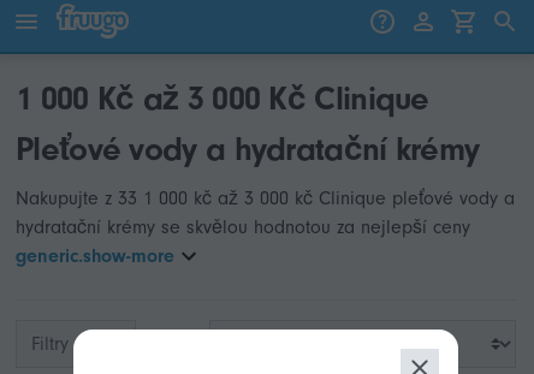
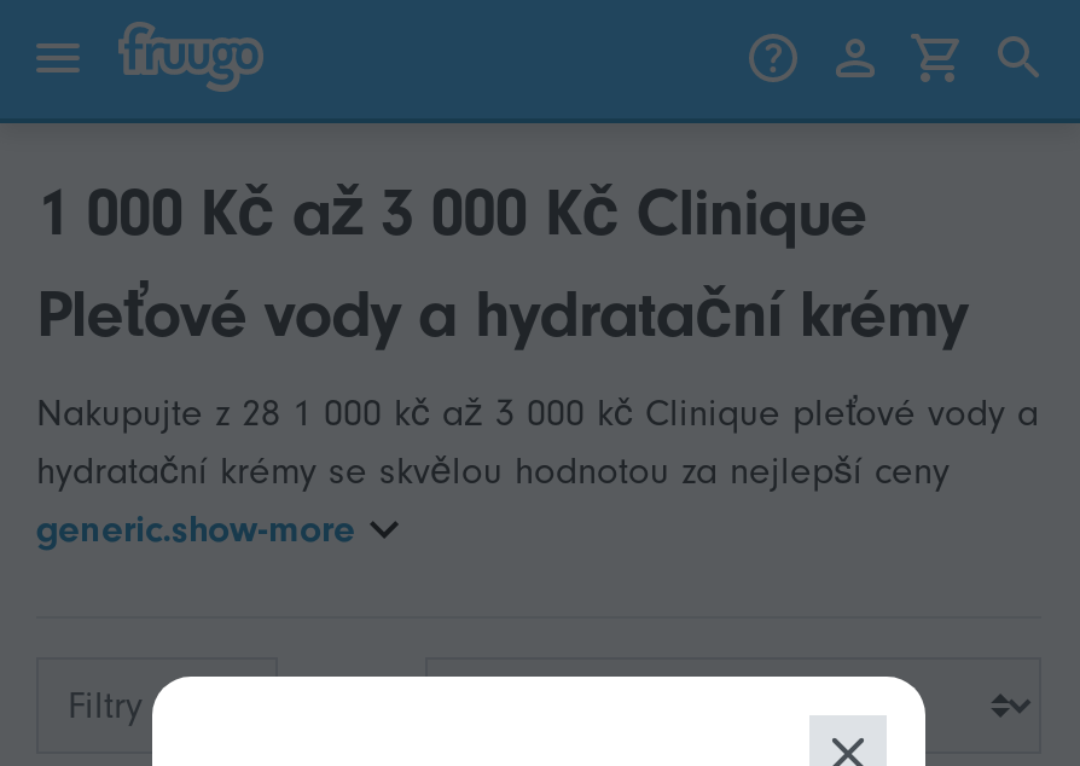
[16,188,515,209] Nakupujte z 33 1 000 kč až 3 000 kč Clinique pleťové vody a -> [36,391,1039,435] Nakupujte z 28 1 000 kč až 3 000 kč Clinique pleťové vody a

